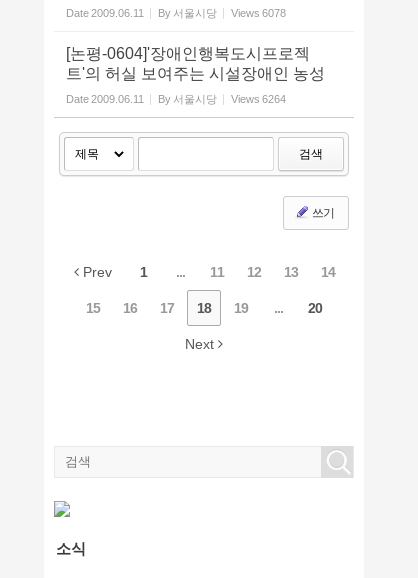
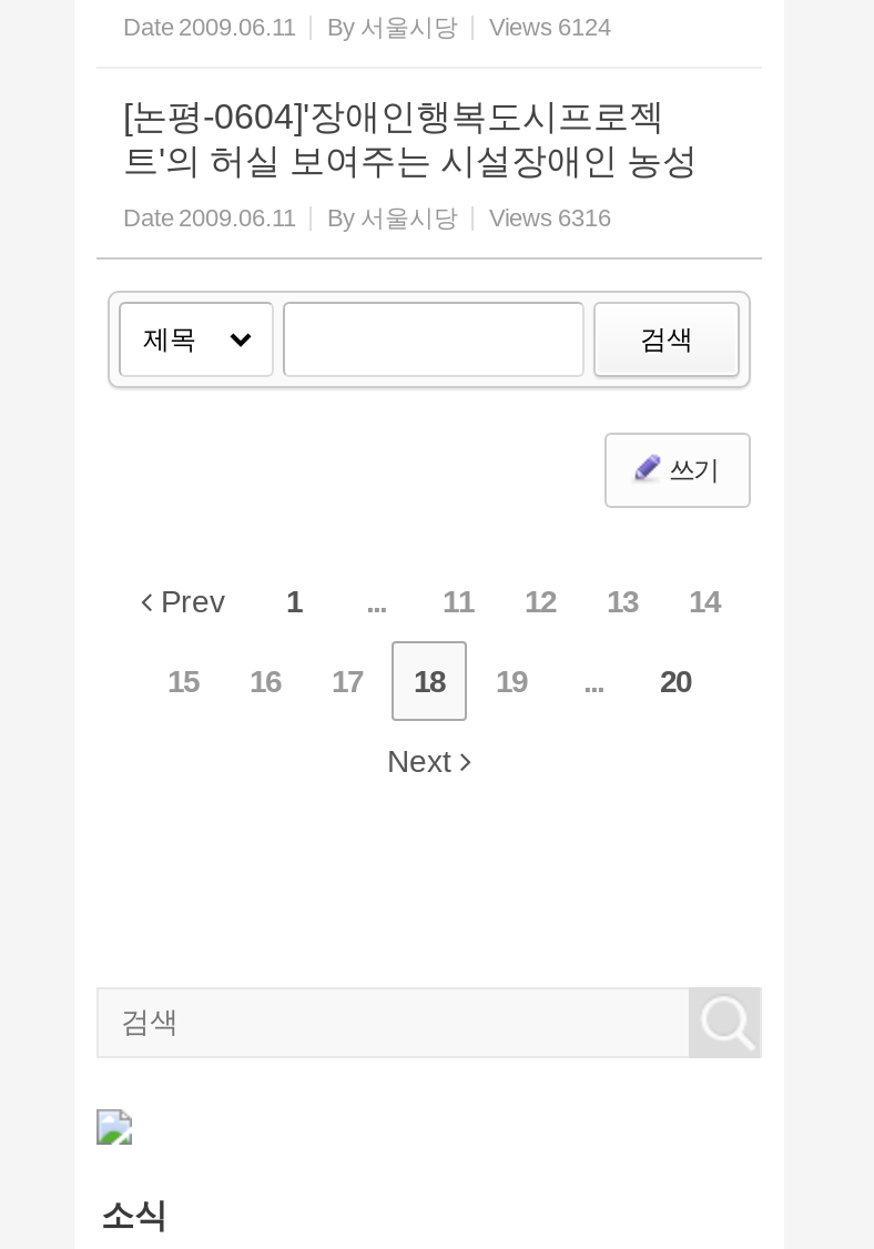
[66,7,286,19] Date 2009.06.11 By 서울시당 Views 6078 -> [123,13,611,40] Date 2009.06.11 By 서울시당 Views 6124
[66,93,286,105] Date 2009.06.11 By 서울시당 Views 6264 -> [123,204,611,231] Date 2009.06.11 By 서울시당 Views 6316

